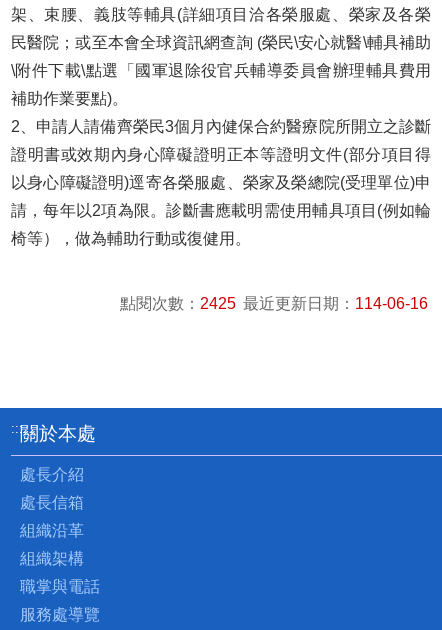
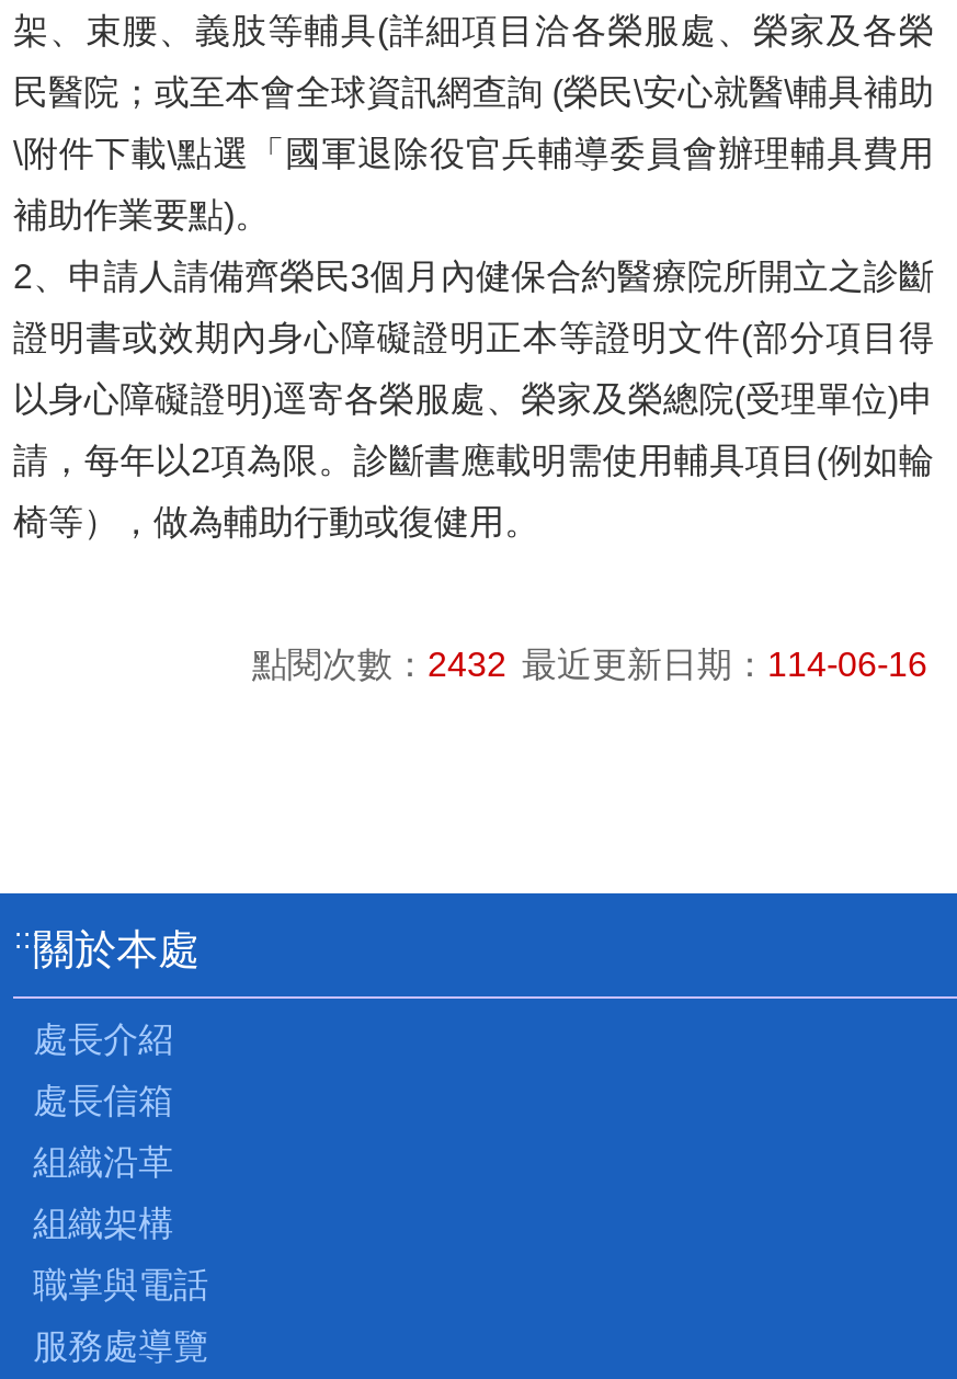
[120,295,428,312] 點閱次數：2425 最近更新日期：114-06-16 -> [252,647,927,684] 點閱次數：2432 最近更新日期：114-06-16

